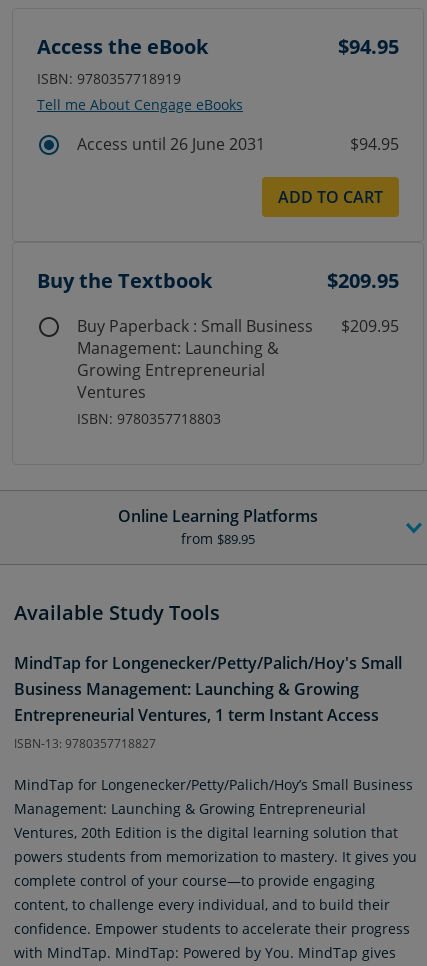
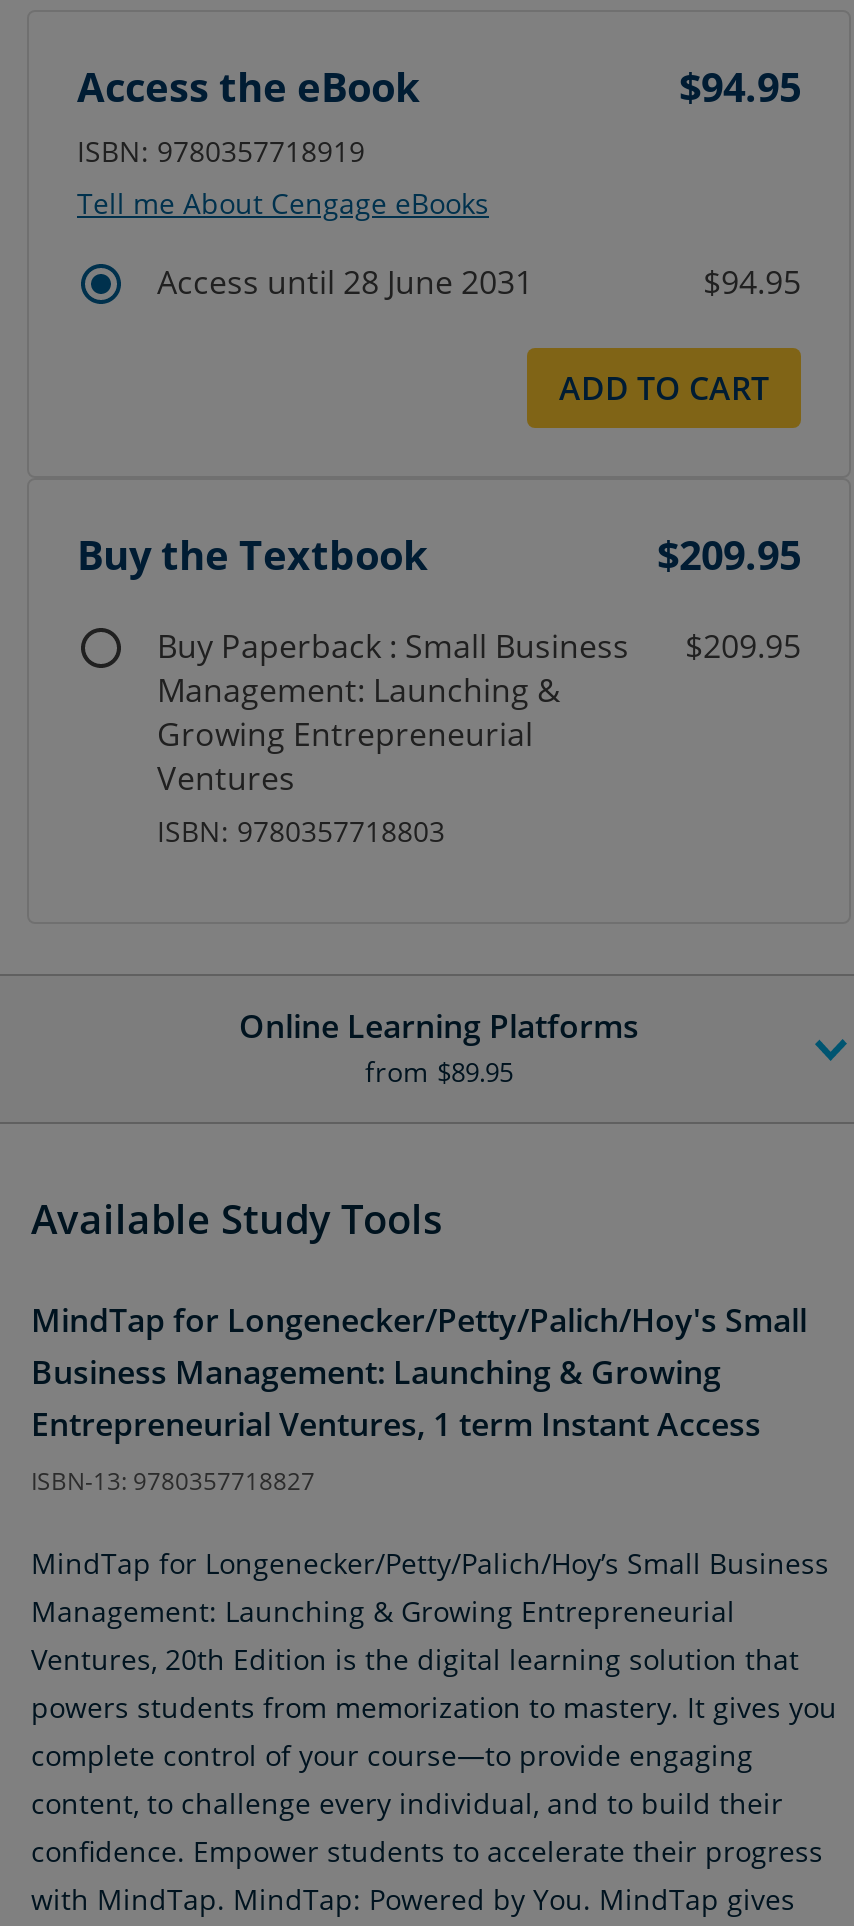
[77,133,265,155] Access until 26 June 2031 -> [157,259,533,303] Access until 28 June 2031

